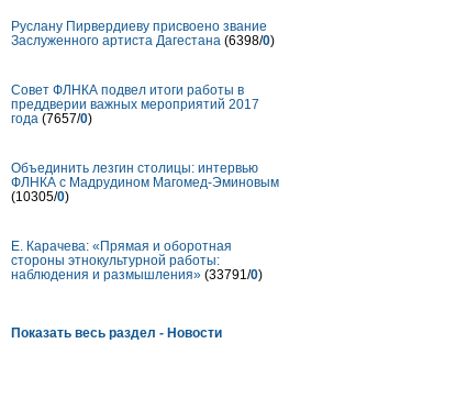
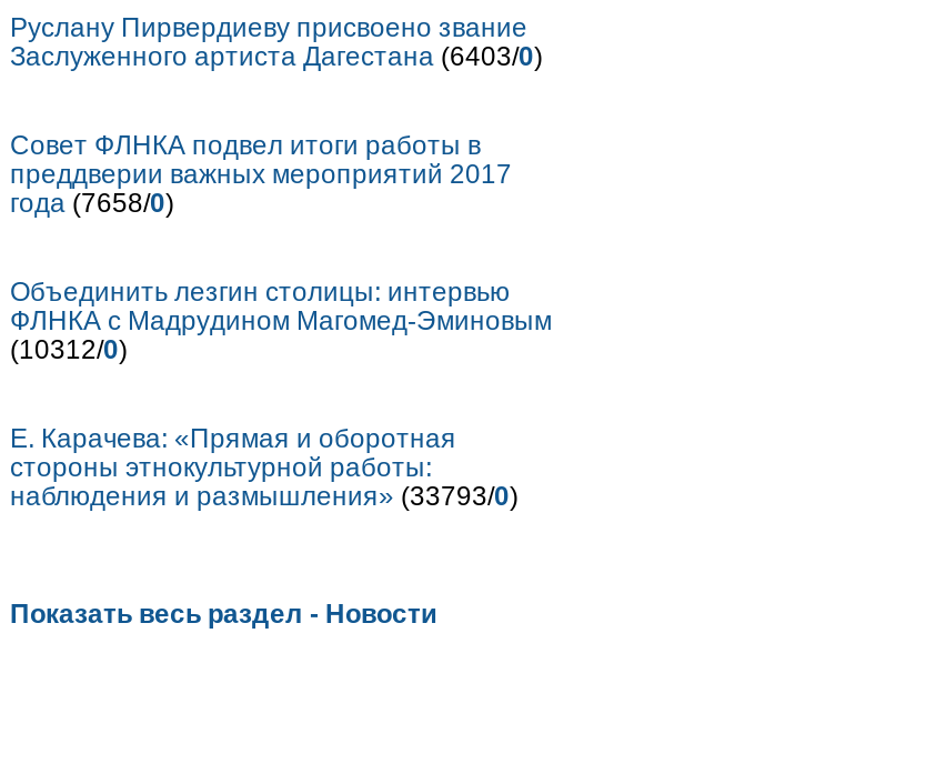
[11,33,275,48] Заслуженного артиста Дагестана (6398/0) -> [10,41,543,72] Заслуженного артиста Дагестана (6403/0)
[11,111,92,126] года (7657/0) -> [10,187,174,218] года (7658/0)
[11,189,69,204] (10305/0) -> [10,334,128,365] (10312/0)
[11,267,263,282] наблюдения и размышления» (33791/0) -> [10,480,519,511] наблюдения и размышления» (33793/0)

